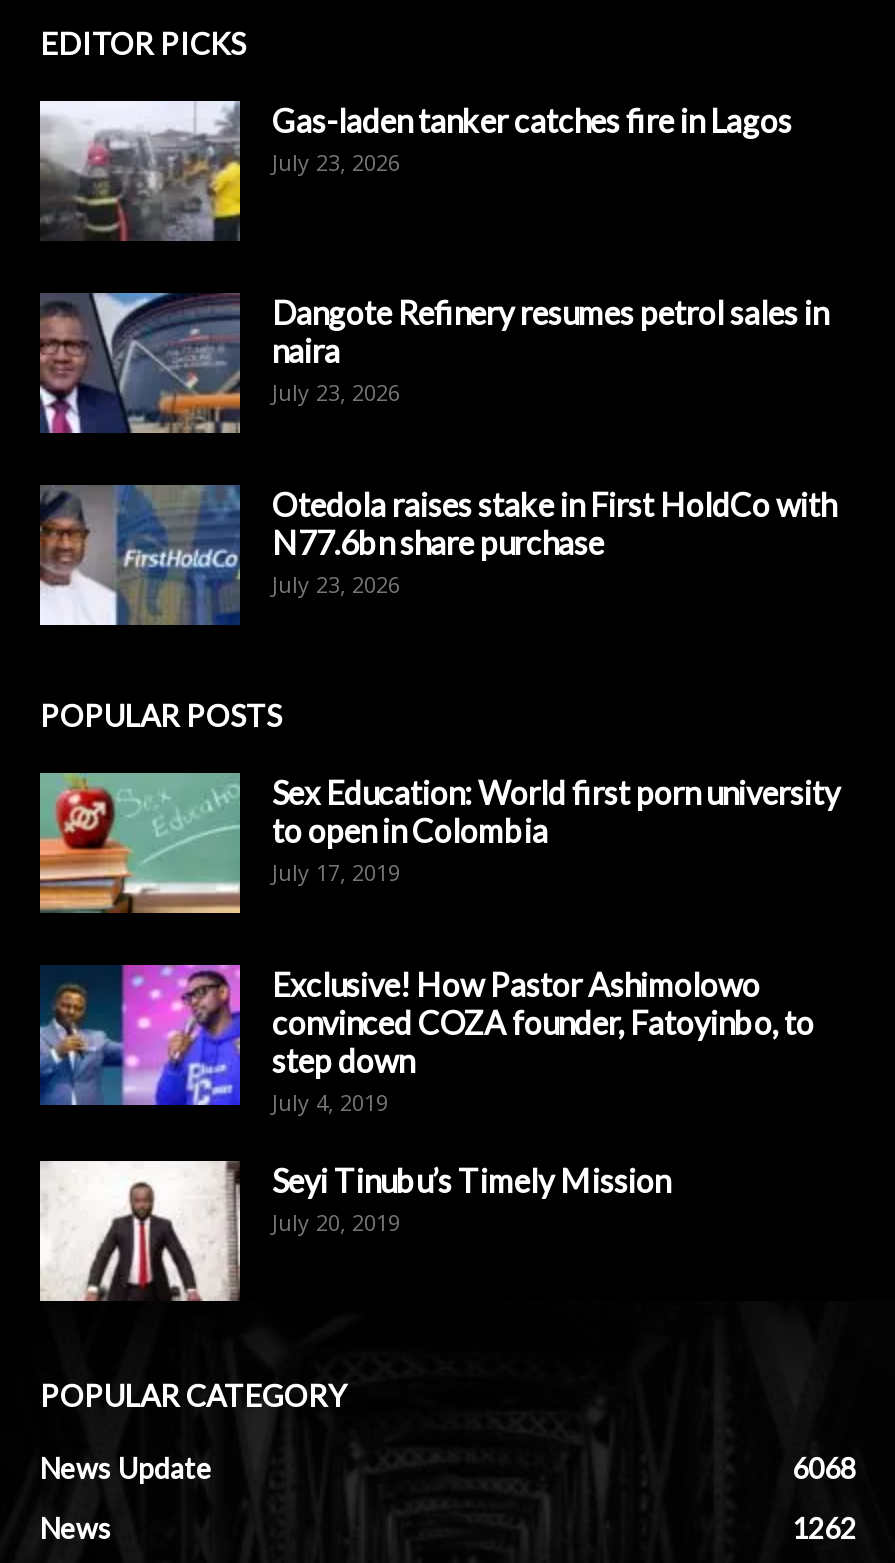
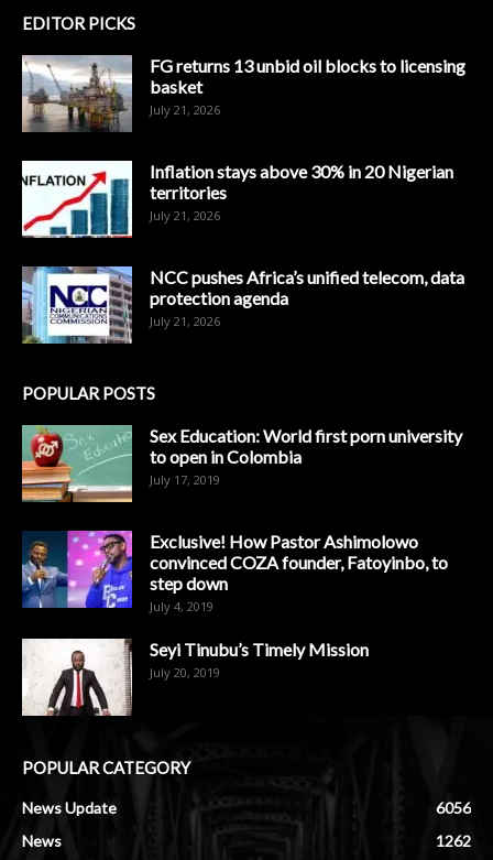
[40,102,792,243] [image] | Gas-laden tanker catches fire in Lagos | July 23, 2026 -> [21,55,465,132] [image] | FG returns 13 unbid oil blocks to licensing | basket | July 21, 2026
[38,291,828,435] [image] | Dangote Refinery resumes petrol sales in | naira | July 23, 2026 -> [21,160,453,239] [image] | Inflation stays above 30% in 20 Nigerian | territories | July 21, 2026
[38,485,836,627] [image] | Otedola raises stake in First HoldCo with | N77.6bn share purchase | July 23, 2026 -> [21,265,464,345] [image] | NCC pushes Africa’s unified telecom, data | protection agenda | July 21, 2026
[792,1452,856,1486] 6068 -> [436,799,471,817] 6056

